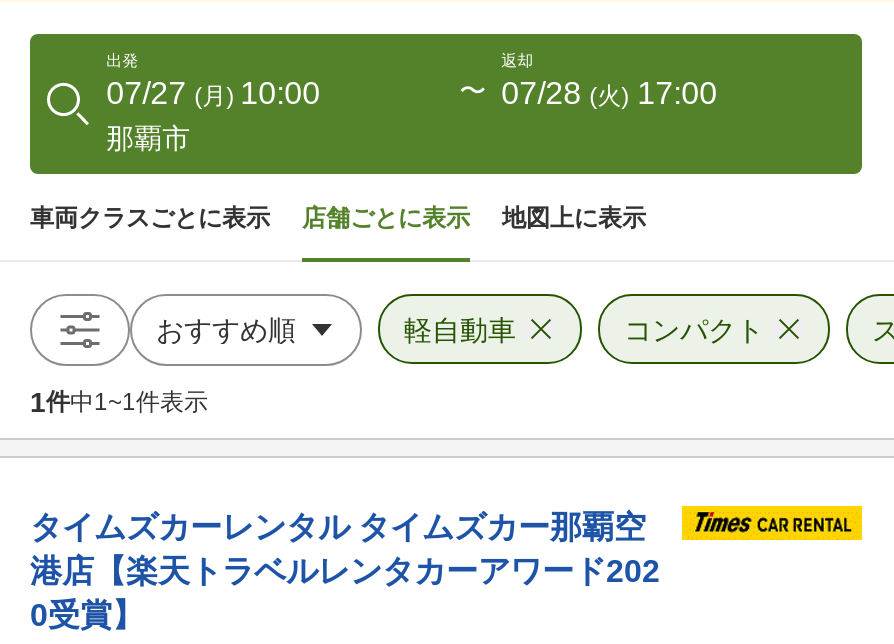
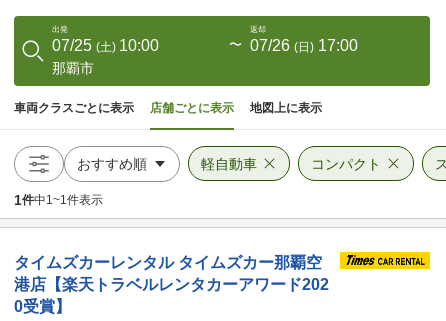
[106,76,320,110] 07/27 (月) 10:00 -> [52,37,159,54] 07/25 (土) 10:00
[501,76,717,110] 07/28 (火) 17:00 -> [250,37,358,54] 07/26 (日) 17:00

